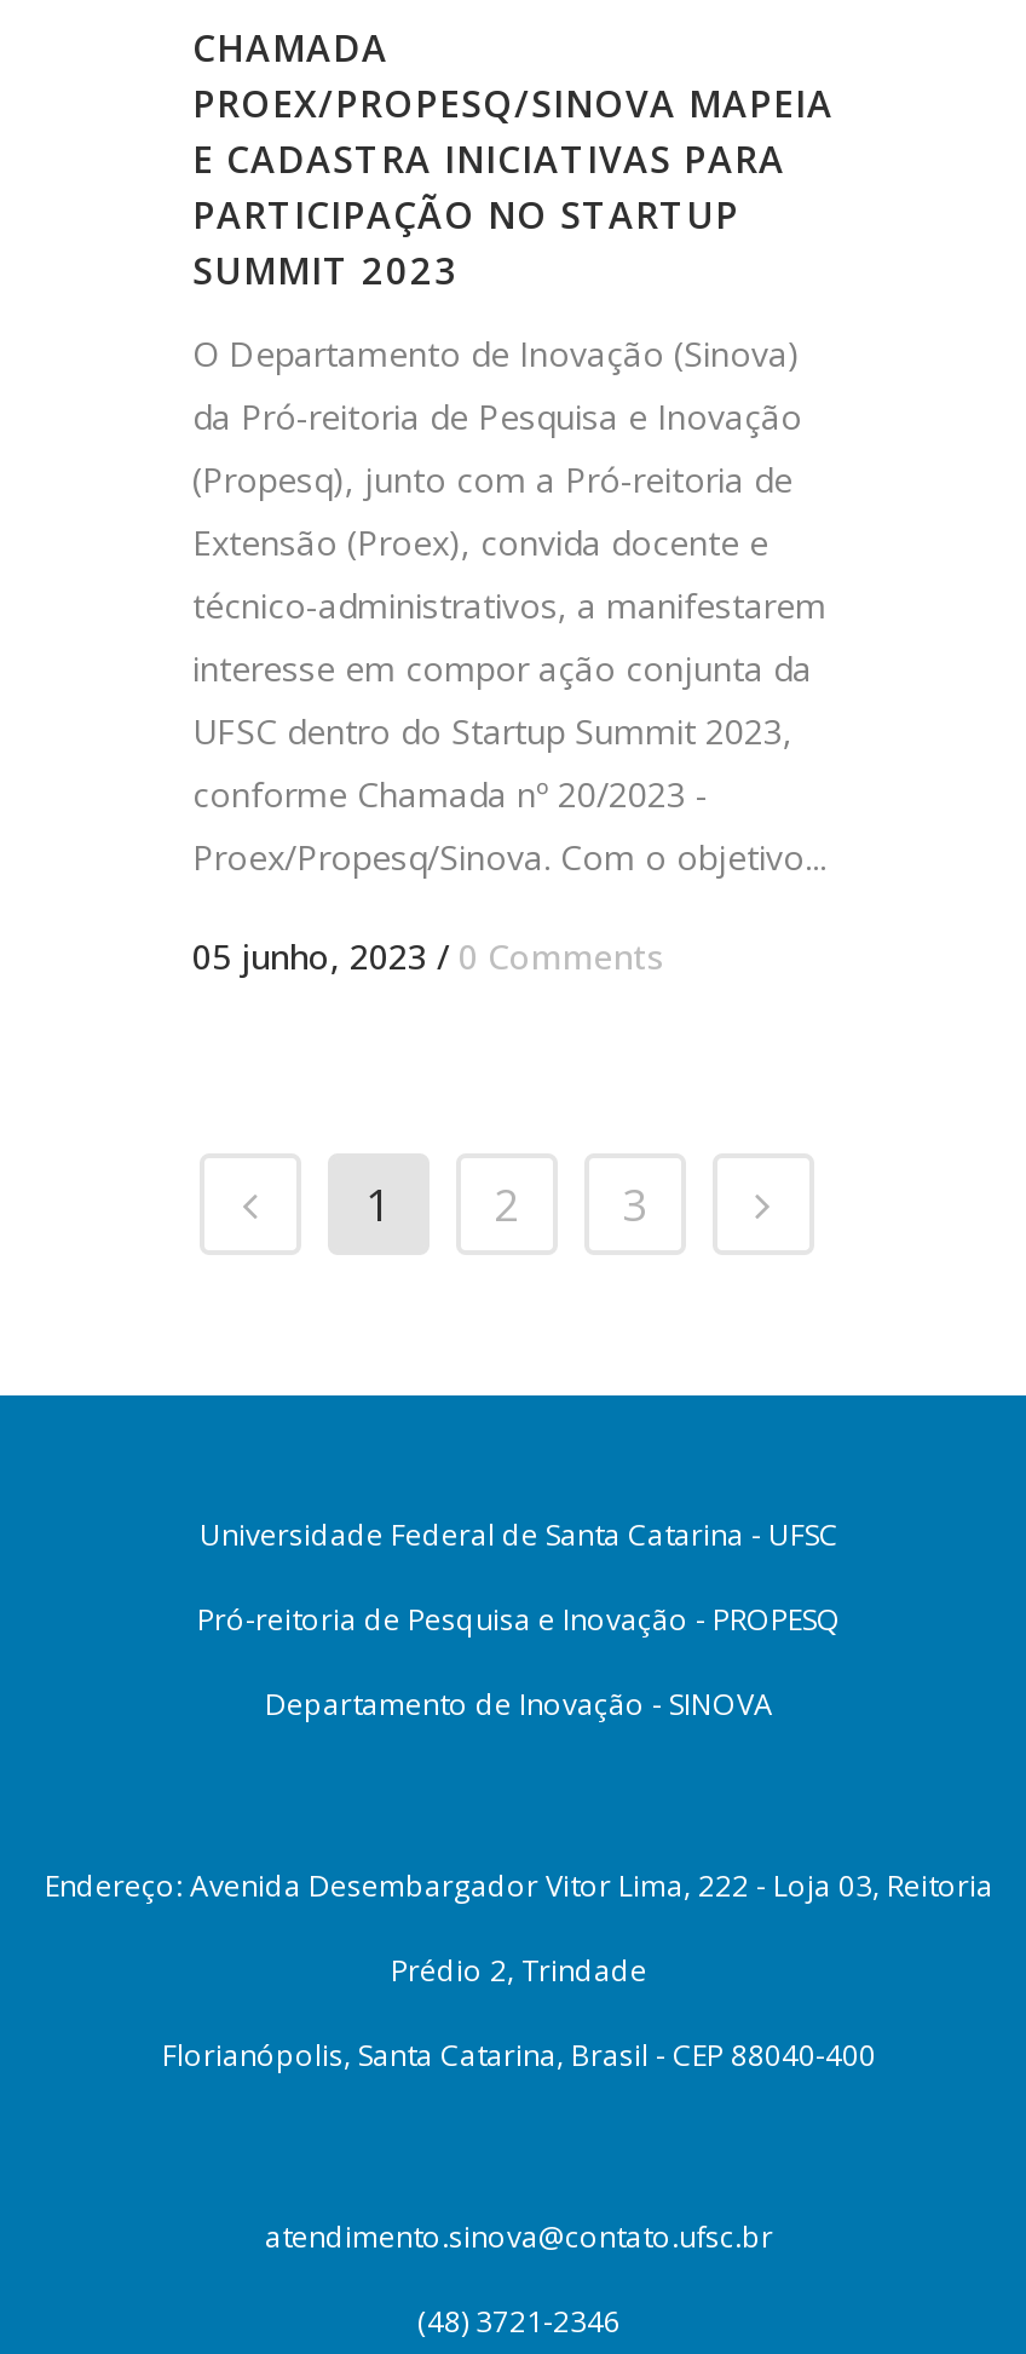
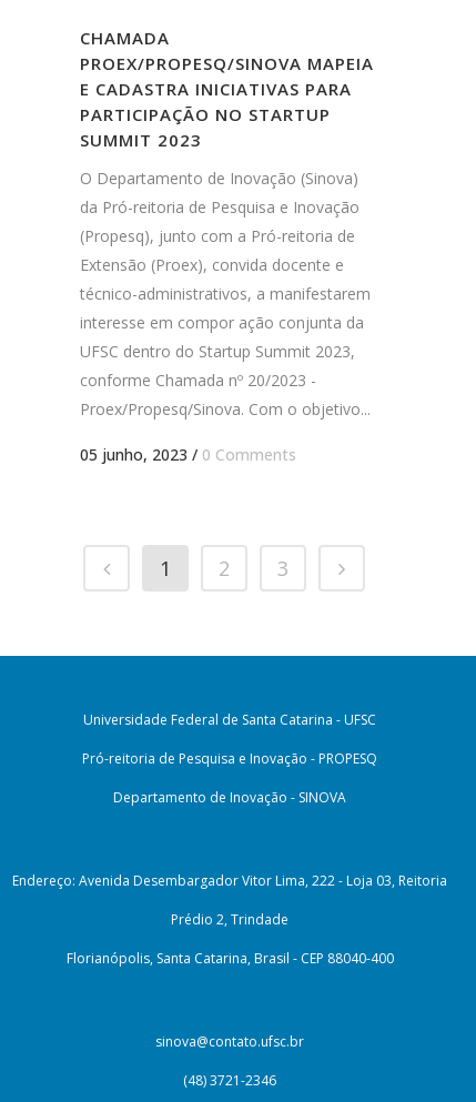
[265,2216,773,2257] atendimento.sinova@contato.ufsc.br -> [155,1032,304,1051] sinova@contato.ufsc.br

